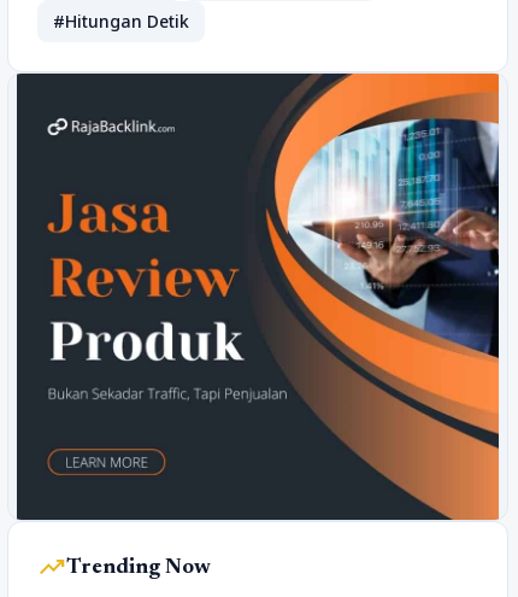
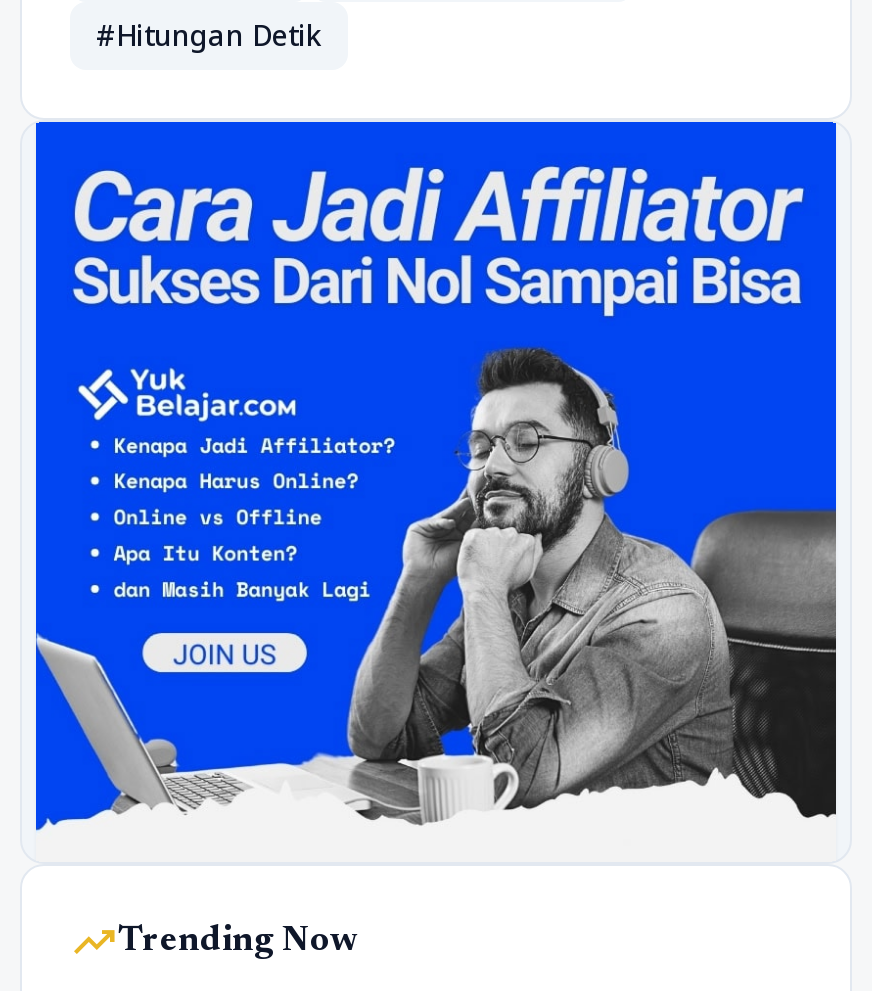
[16,72,500,521] [image] -> [34,120,838,862] [image]

